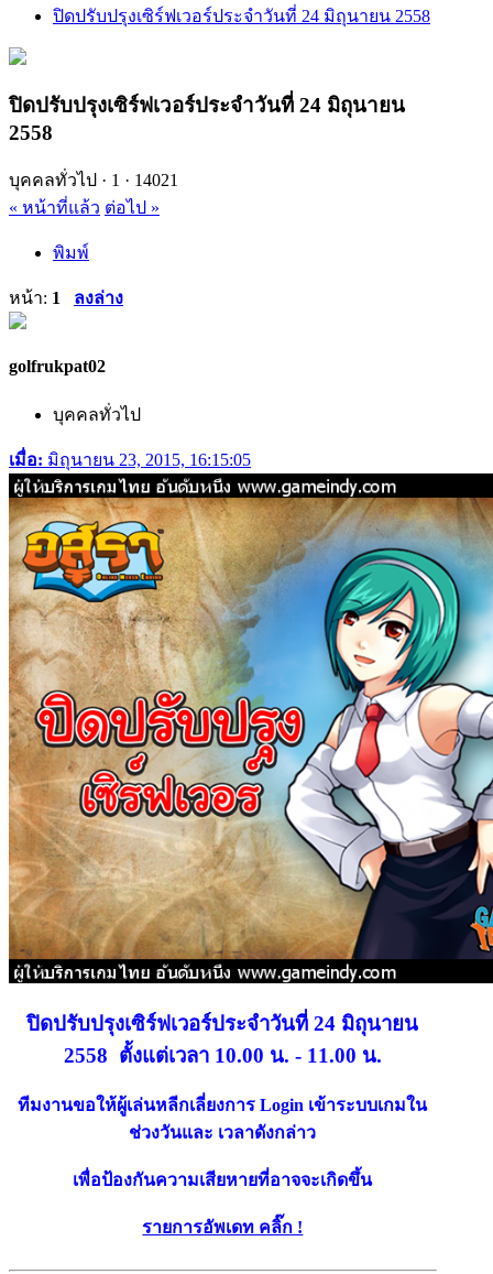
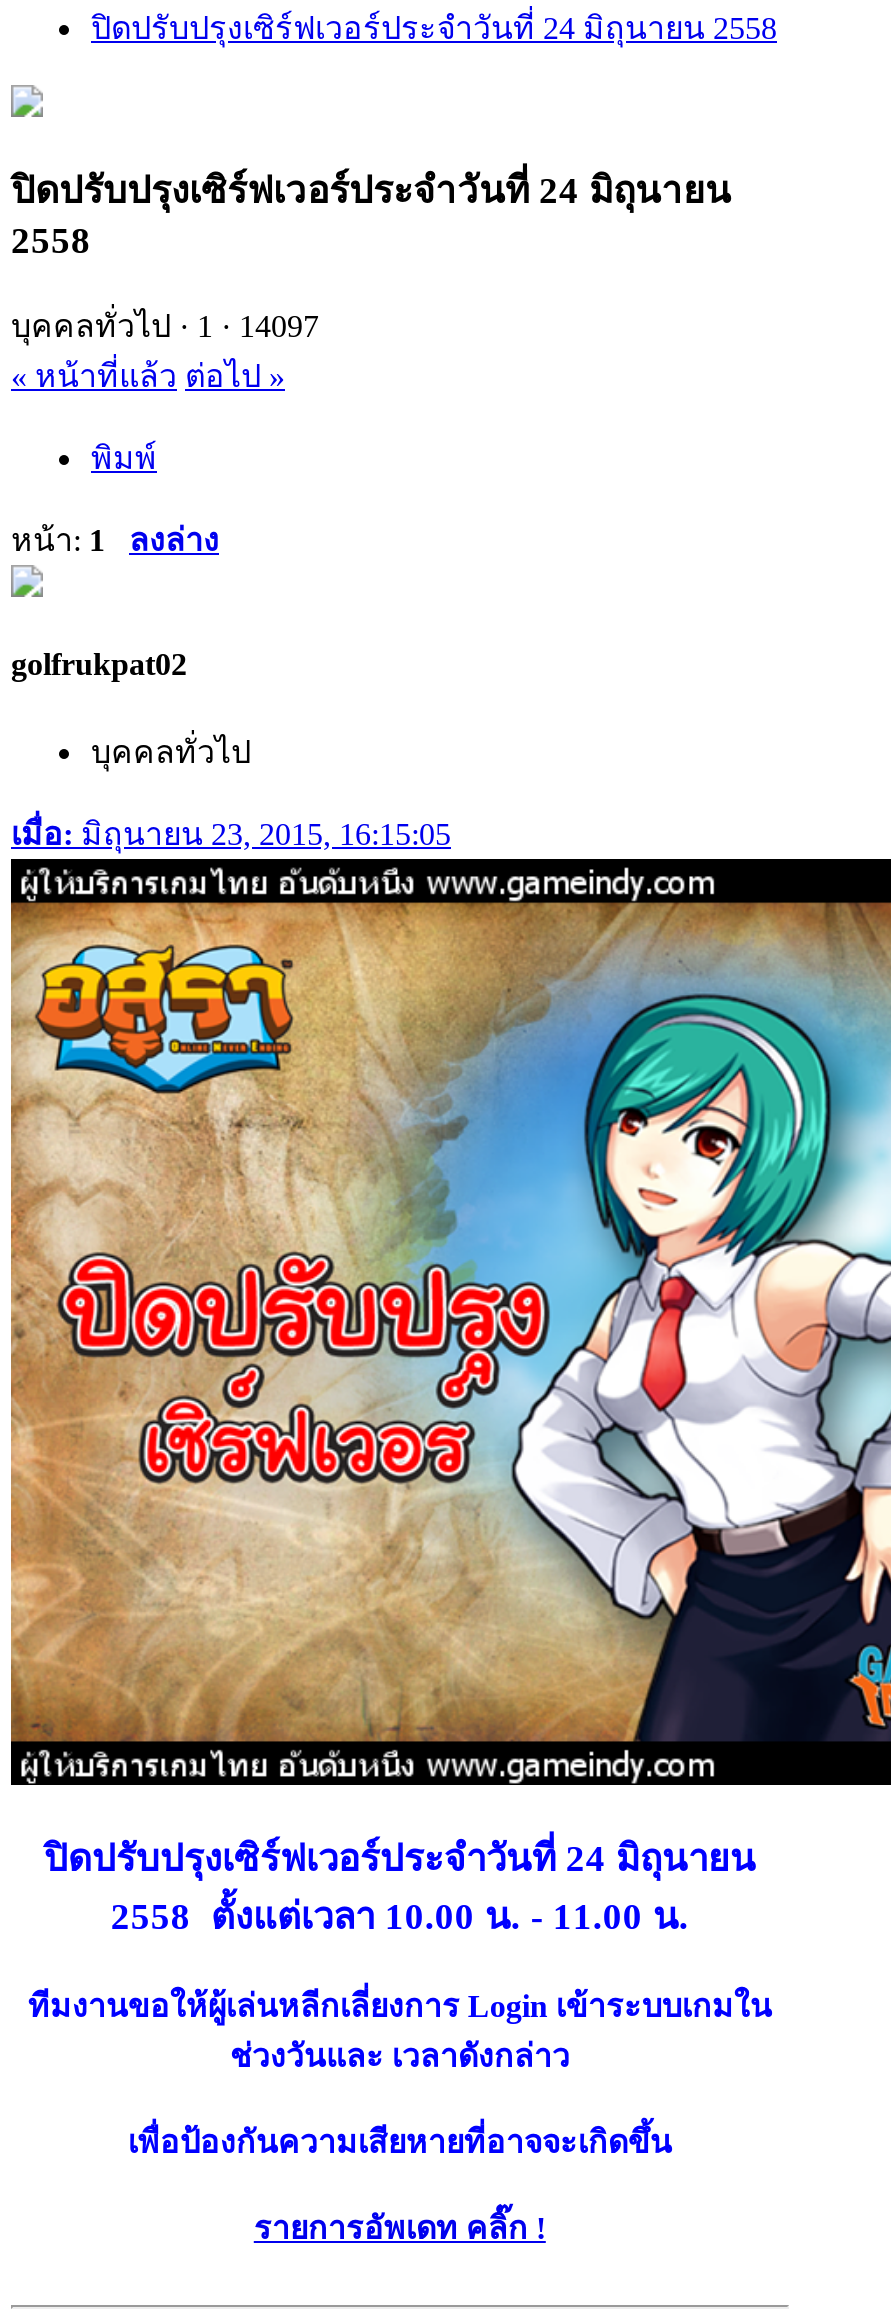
[9,171,178,189] บุคคลทั่วไป · 1 · 14021 -> [11,309,319,343] บุคคลทั่วไป · 1 · 14097

